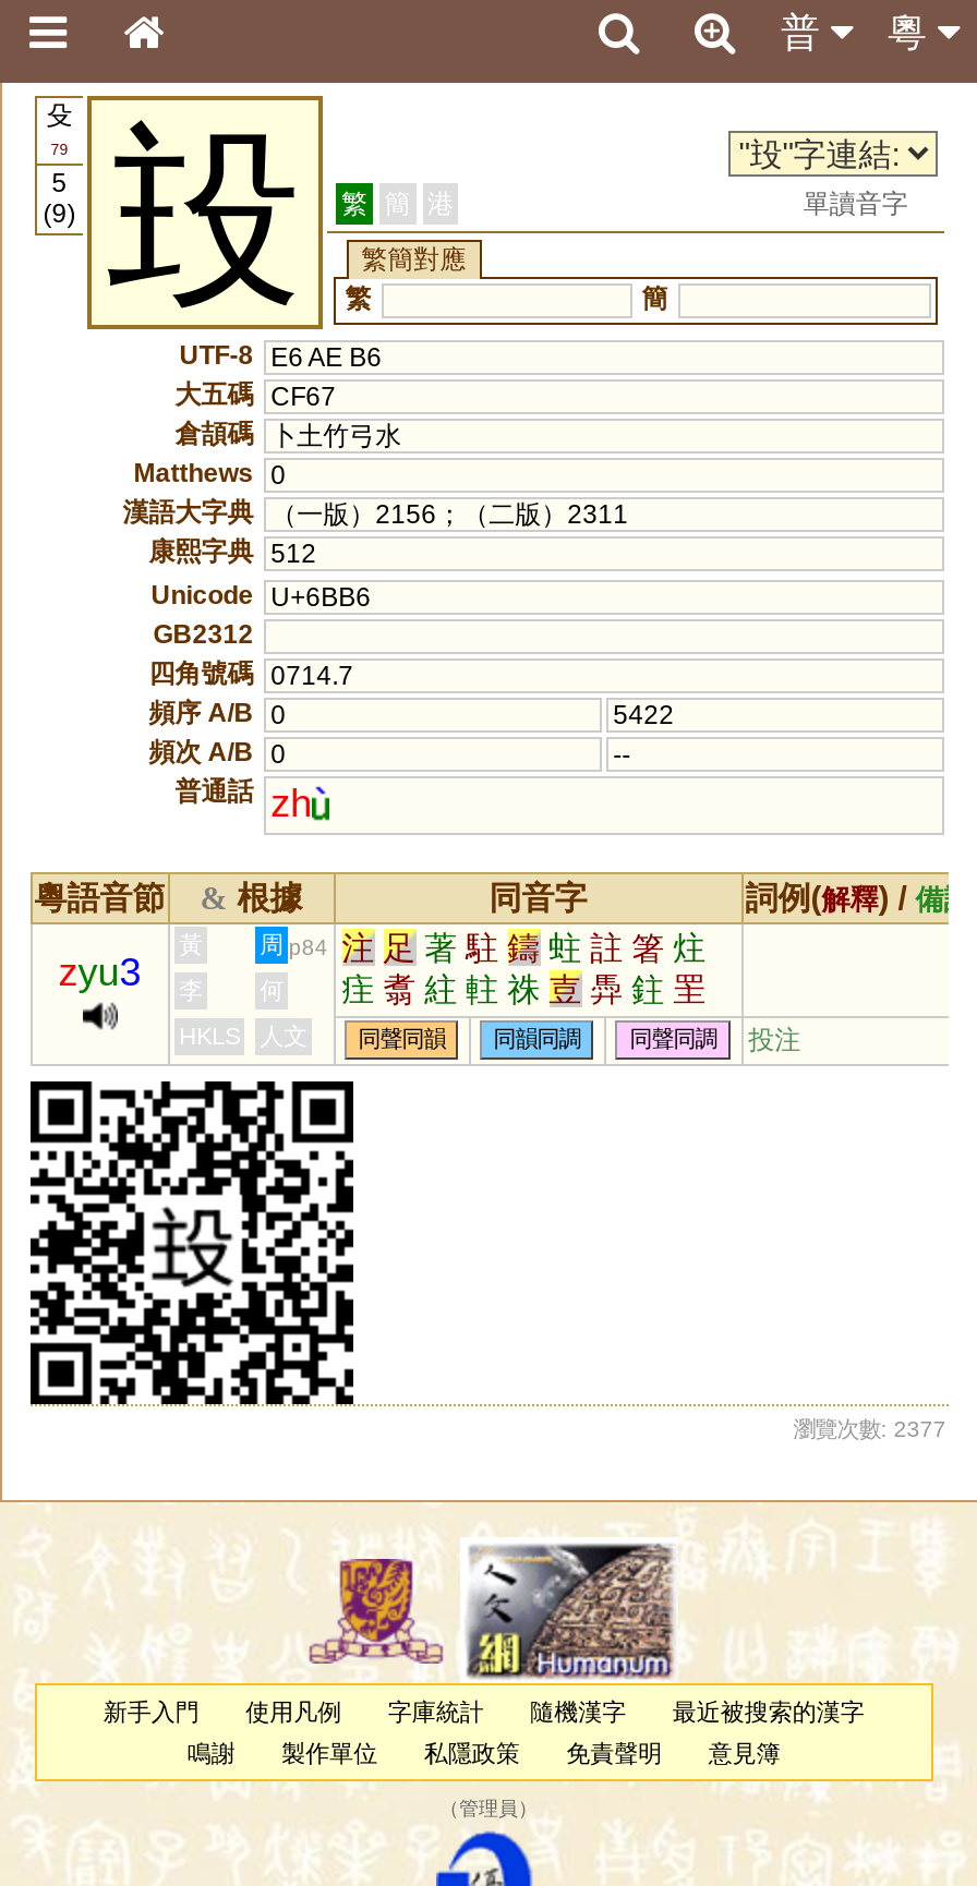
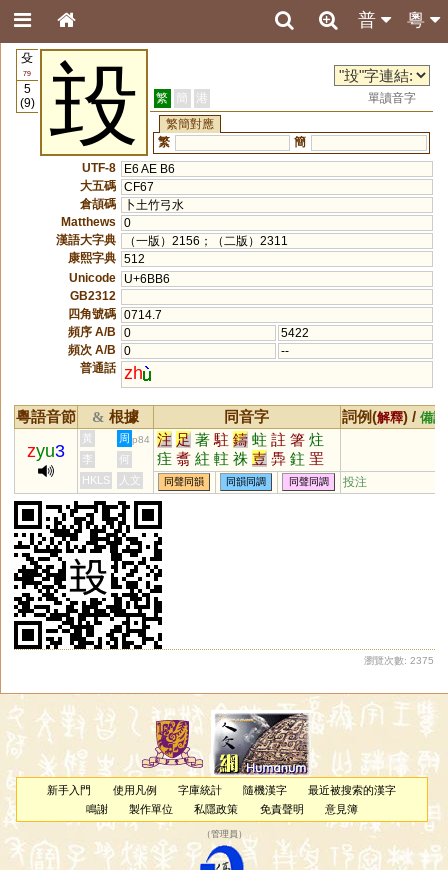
[793,1417,946,1441] 瀏覽次數: 2377 -> [364,655,434,666] 瀏覽次數: 2375

